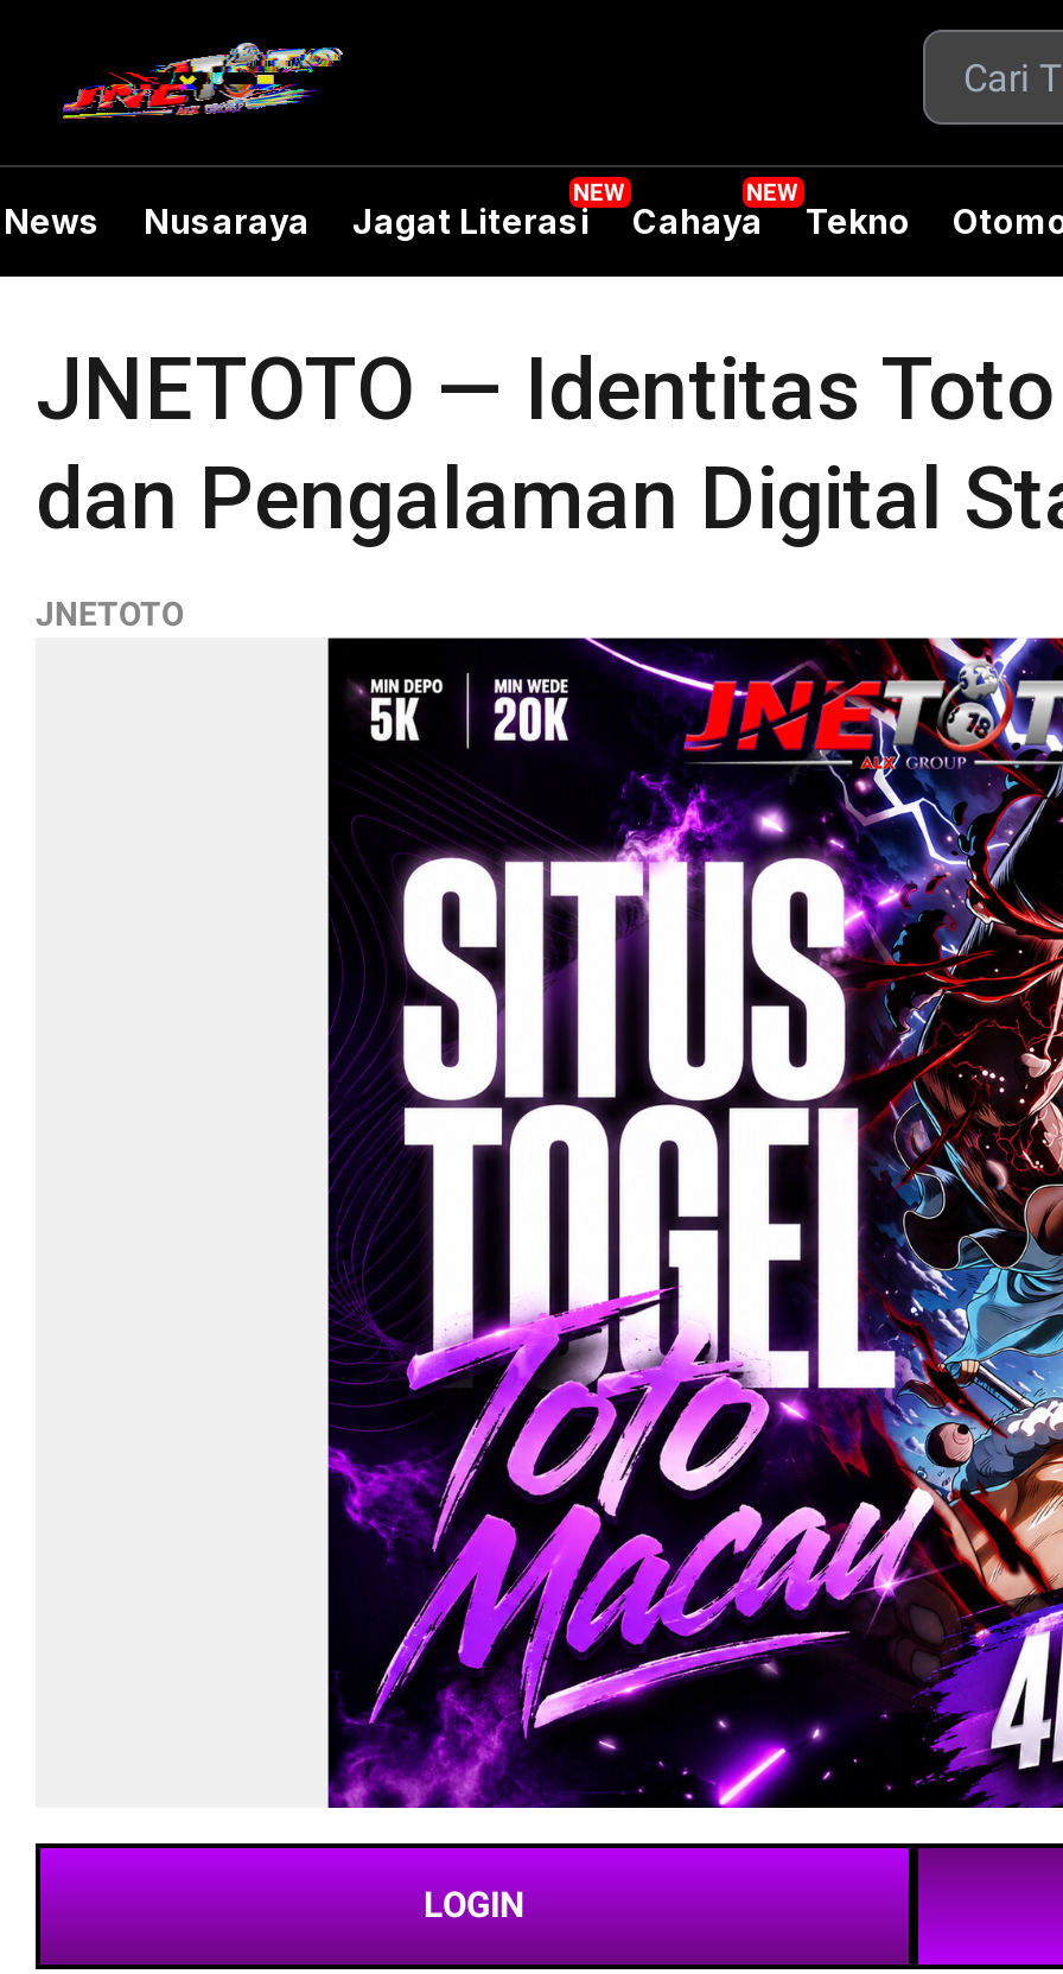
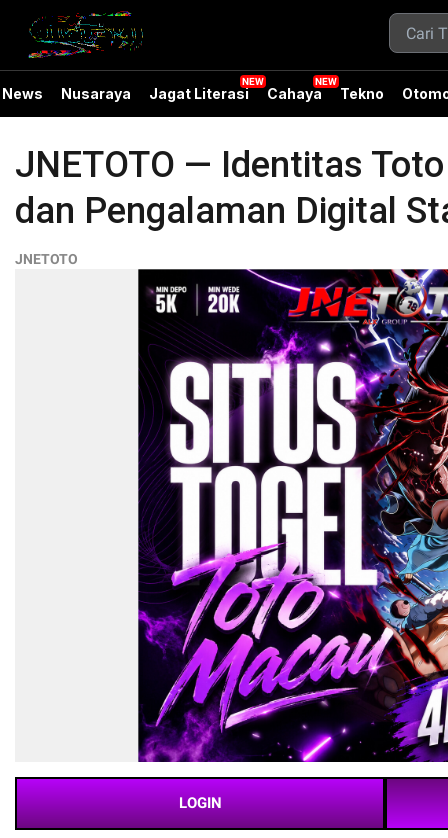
[62,27,344,137] [image] -> [27,11,144,59] [image]

